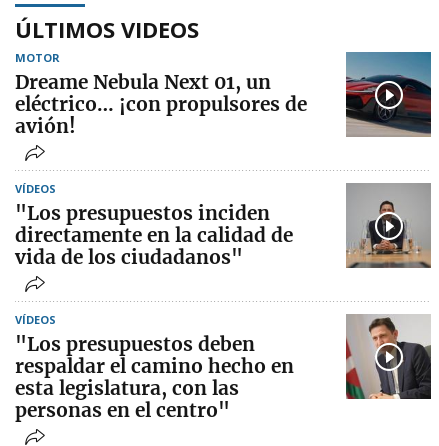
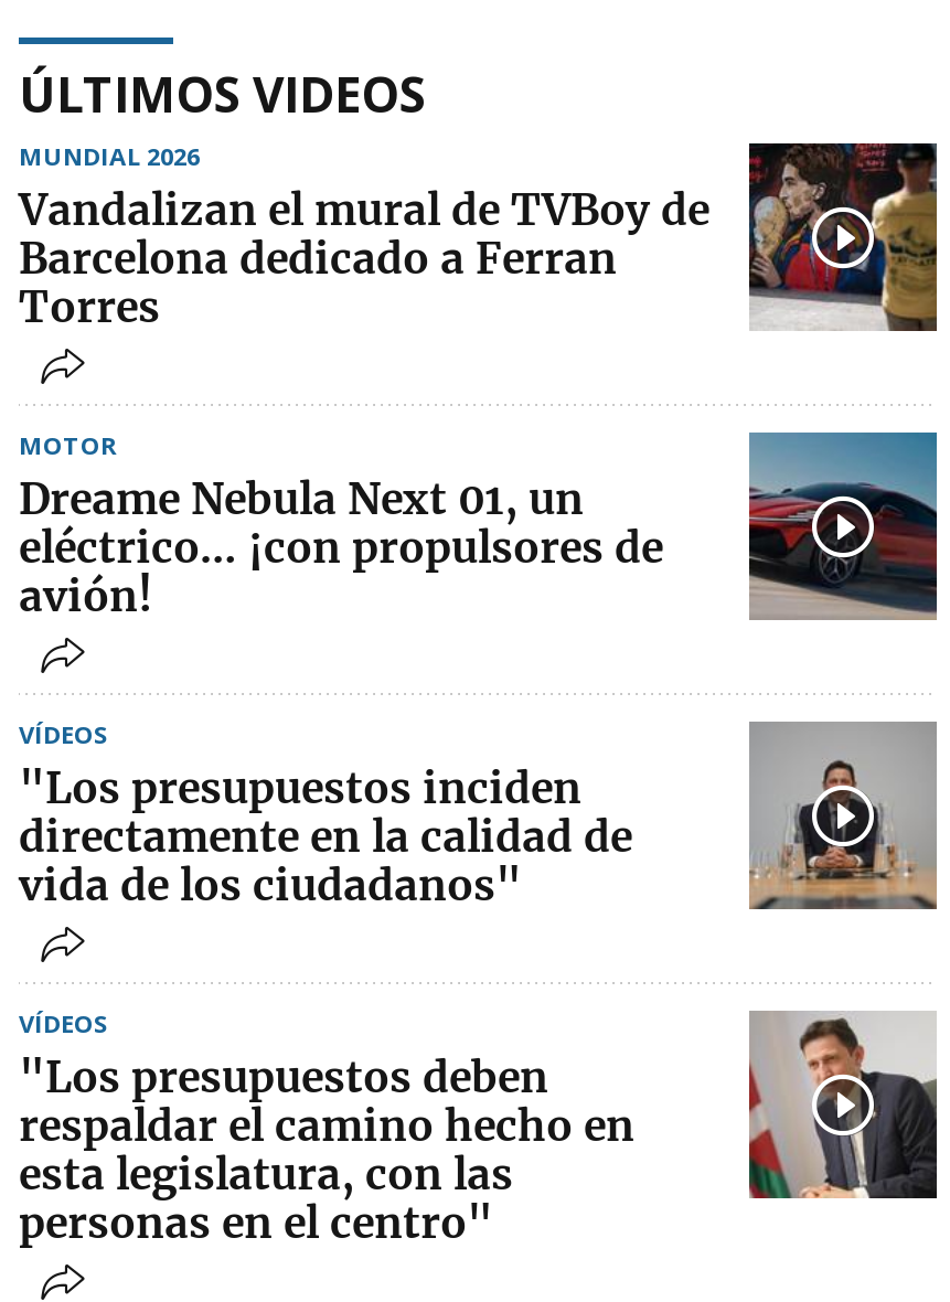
none -> [19,140,939,334] [image] | MUNDIAL 2026 | Vandalizan el mural de TVBoy de | Barcelona dedicado a Ferran | Torres

